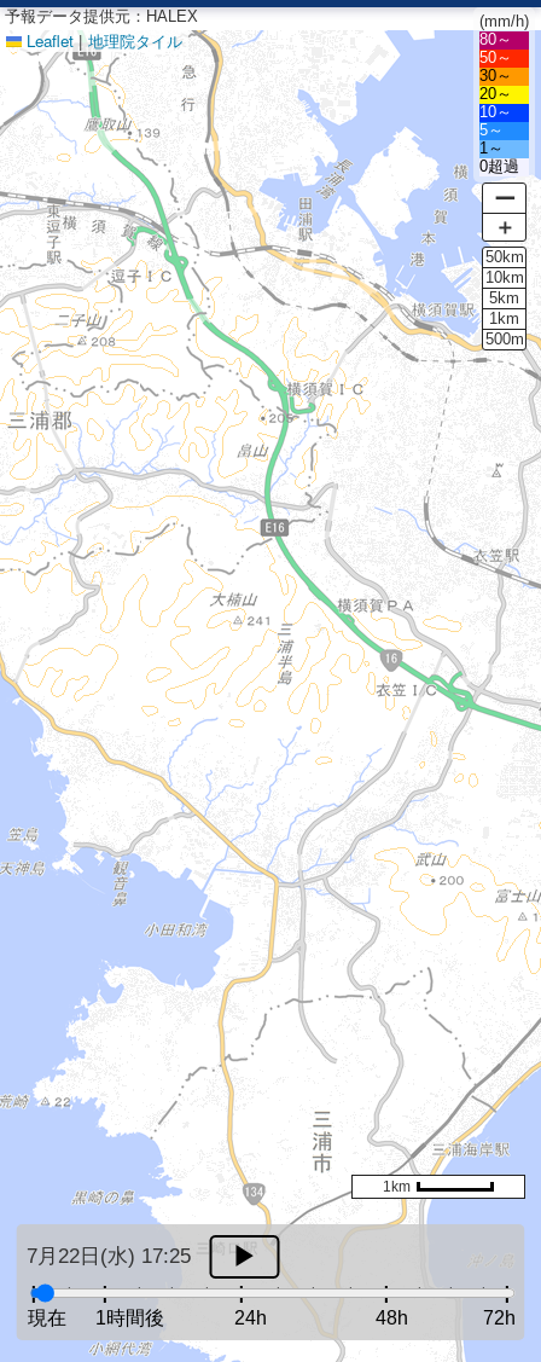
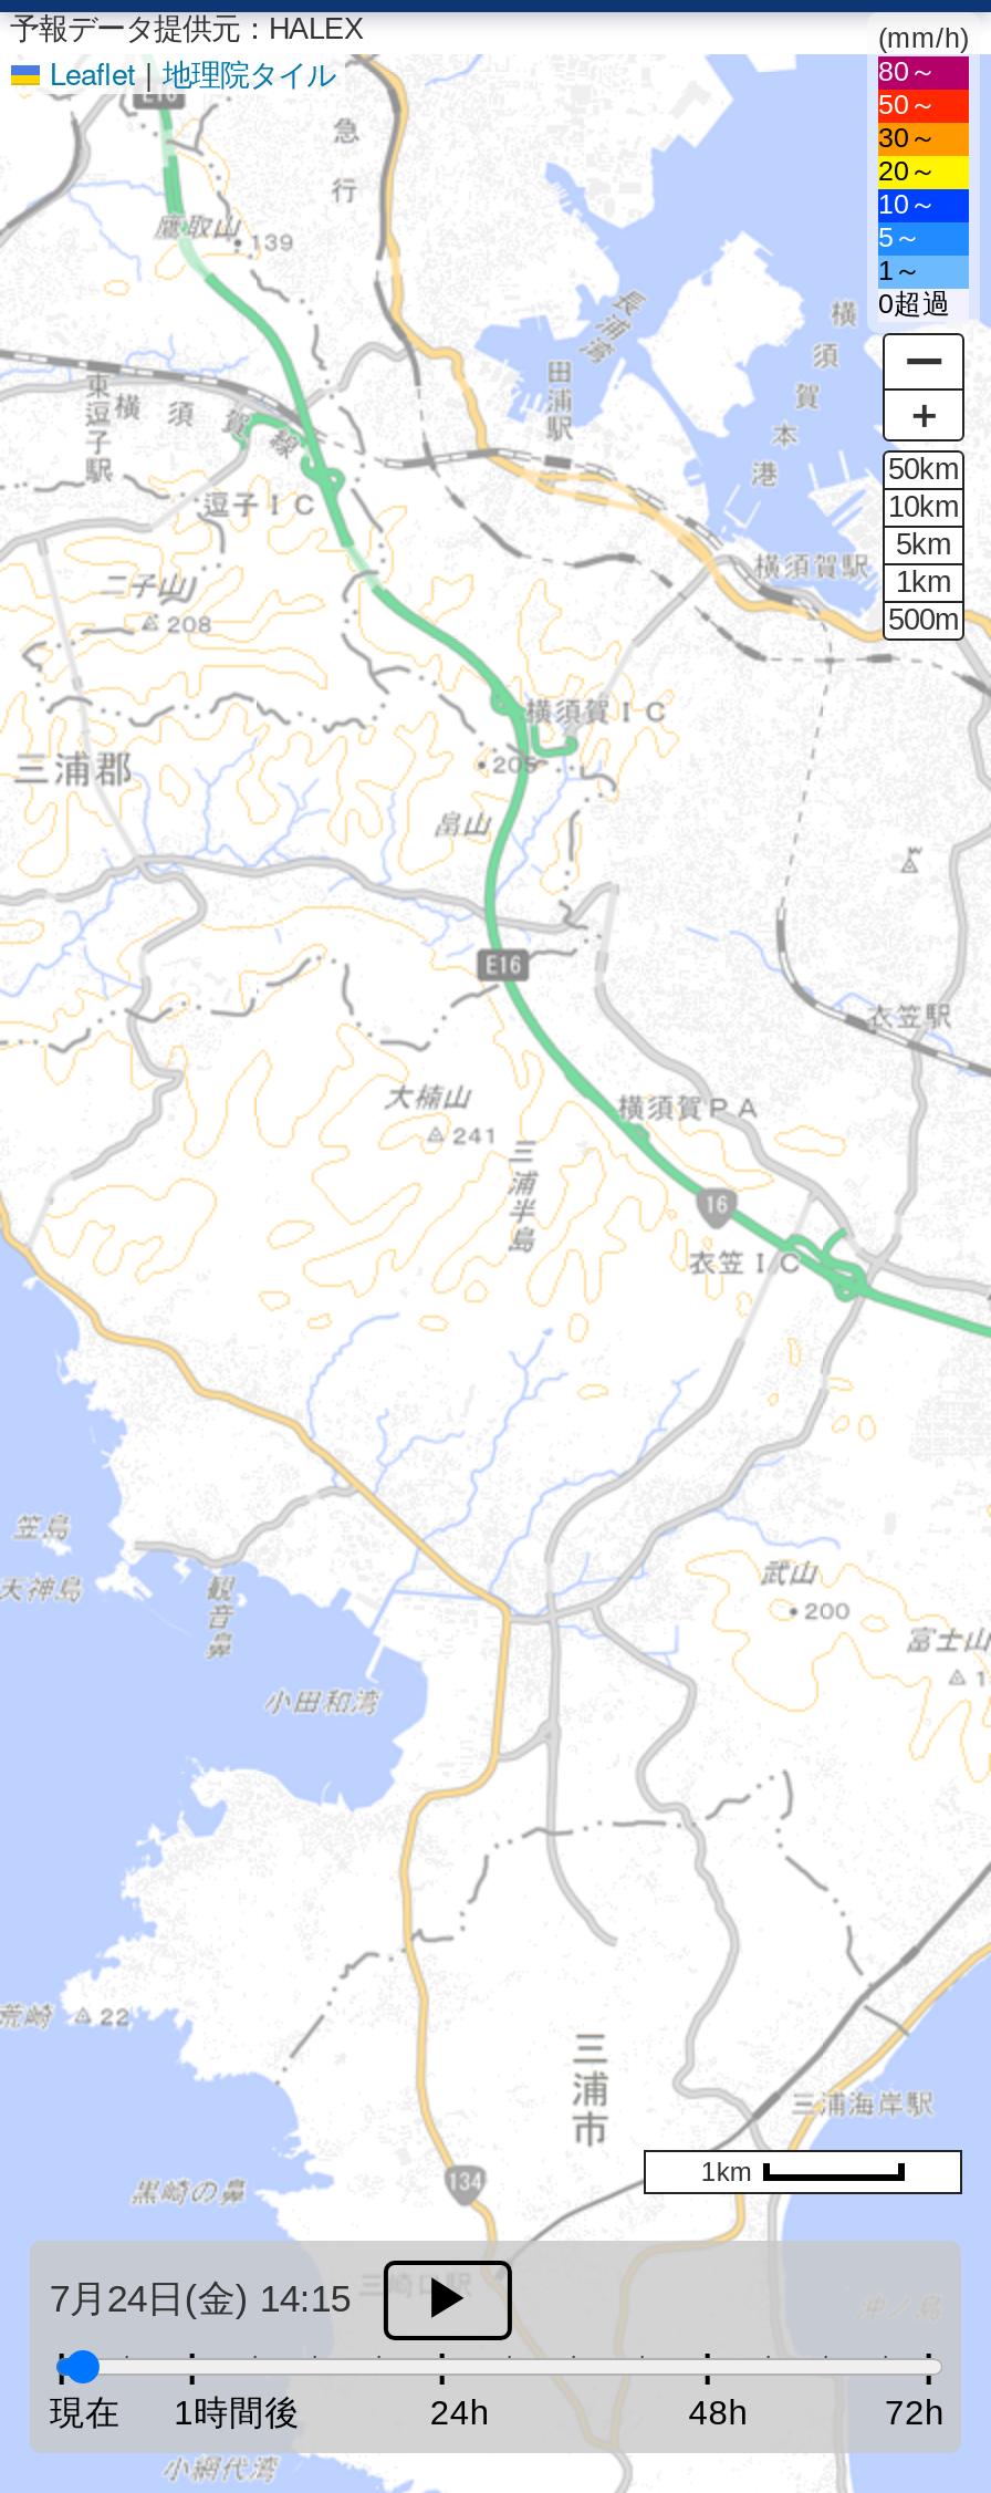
[27,1244,191,1267] 7月22日(水) 17:25 -> [50,2278,350,2320] 7月24日(金) 14:15

